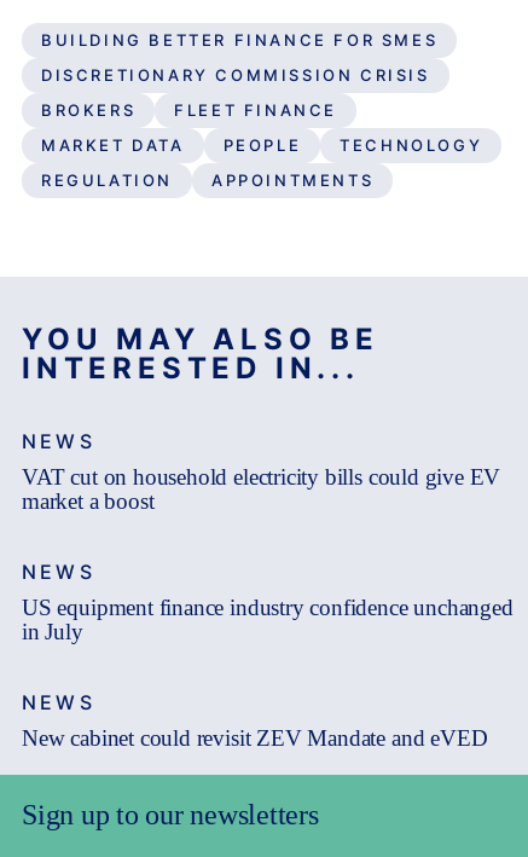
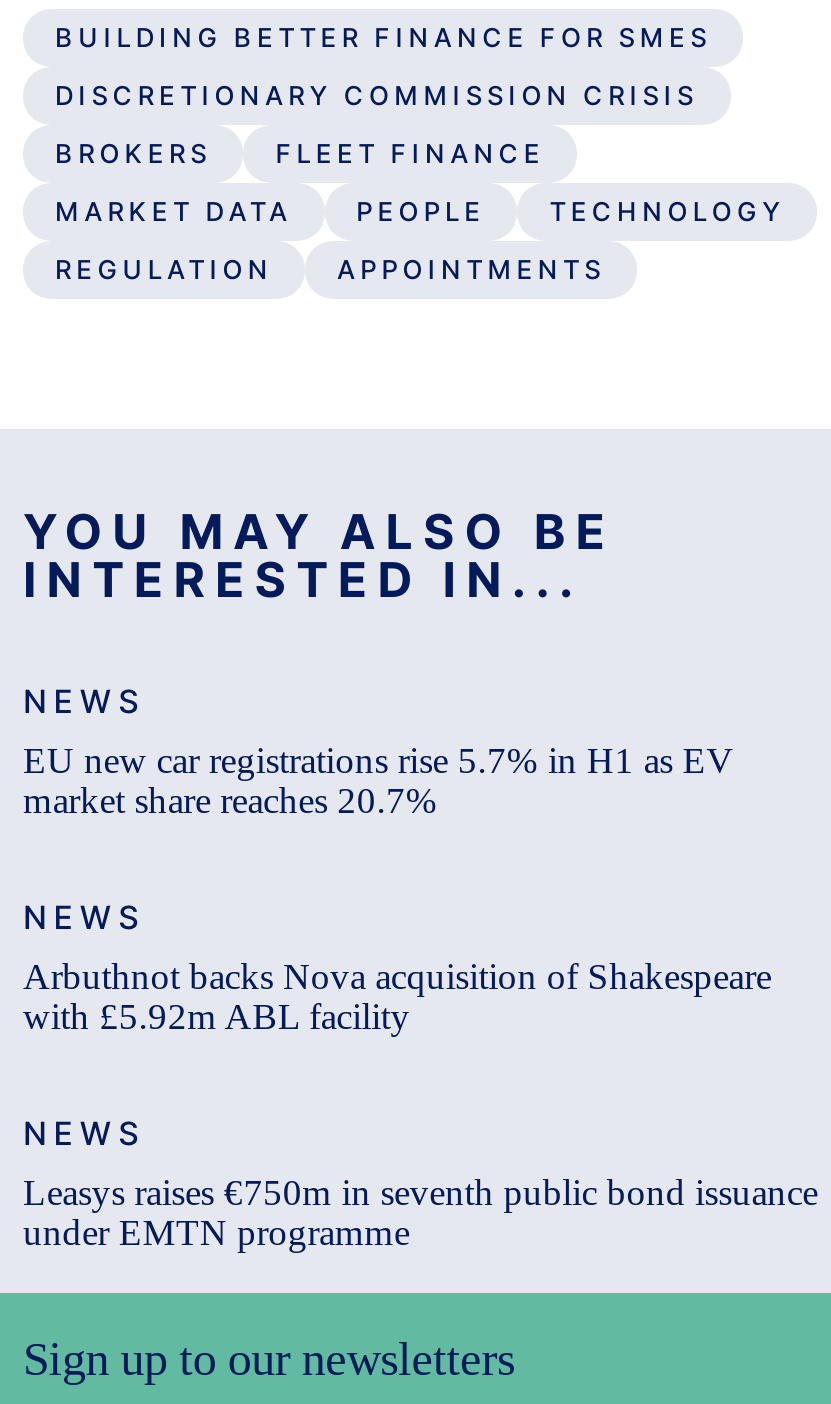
[22,464,501,513] VAT cut on household electricity bills could give EV | market a boost -> [23,738,734,820] EU new car registrations rise 5.7% in H1 as EV | market share reaches 20.7%
[22,594,513,644] US equipment finance industry confidence unchanged | in July -> [23,954,771,1036] Arbuthnot backs Nova acquisition of Shakespeare | with £5.92m ABL facility
[22,725,487,750] New cabinet could revisit ZEV Mandate and eVED -> [23,1170,818,1252] Leasys raises €750m in seventh public bond issuance | under EMTN programme

